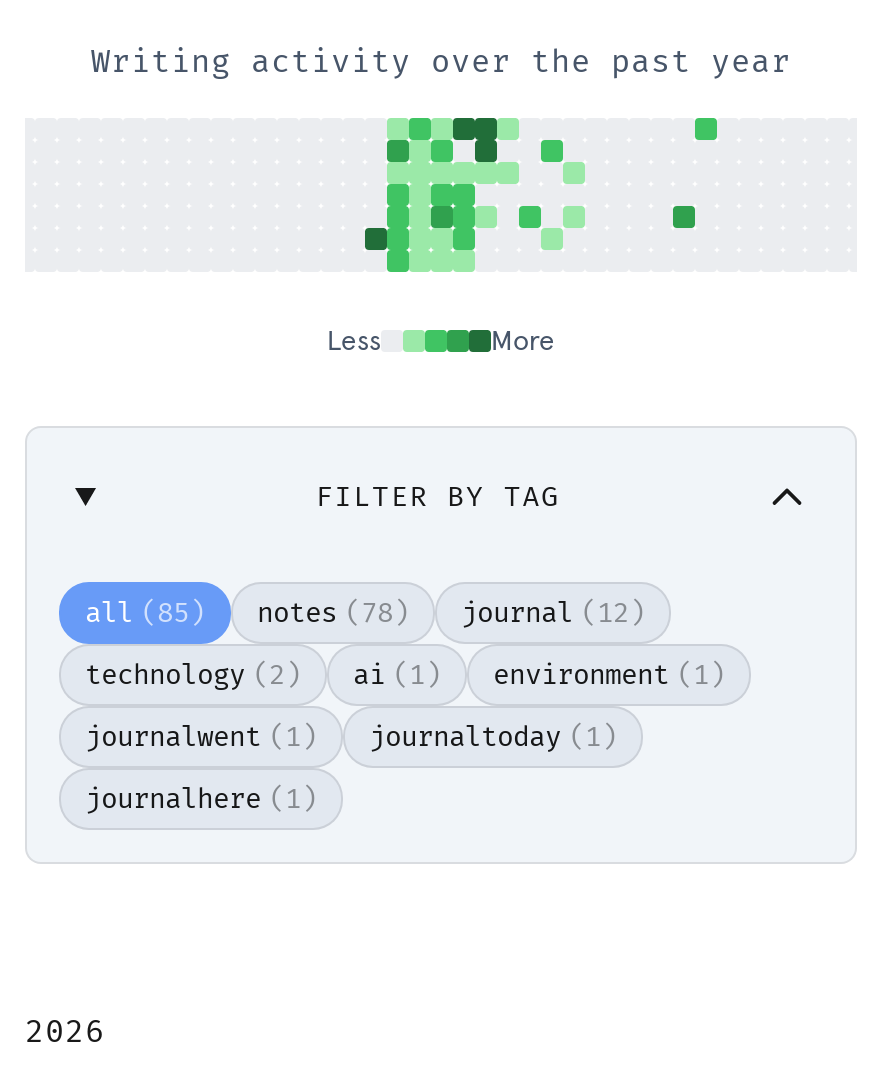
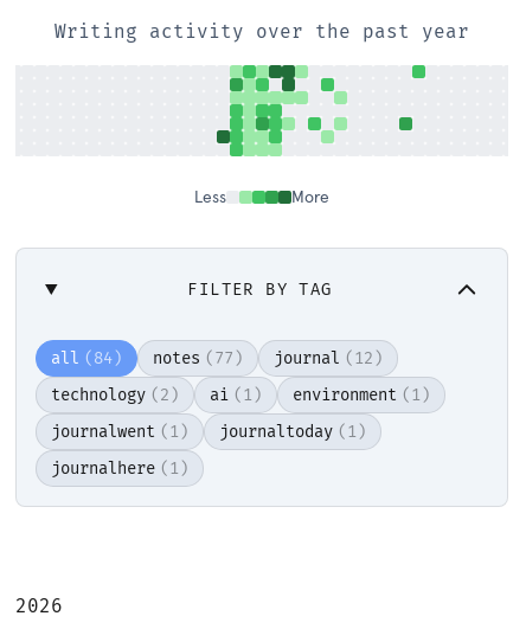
[85,596,205,630] all (85) -> [51,348,122,368] all (84)
[257,596,409,630] notes (78) -> [153,348,243,368] notes (77)

